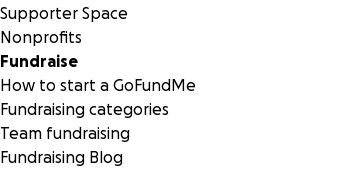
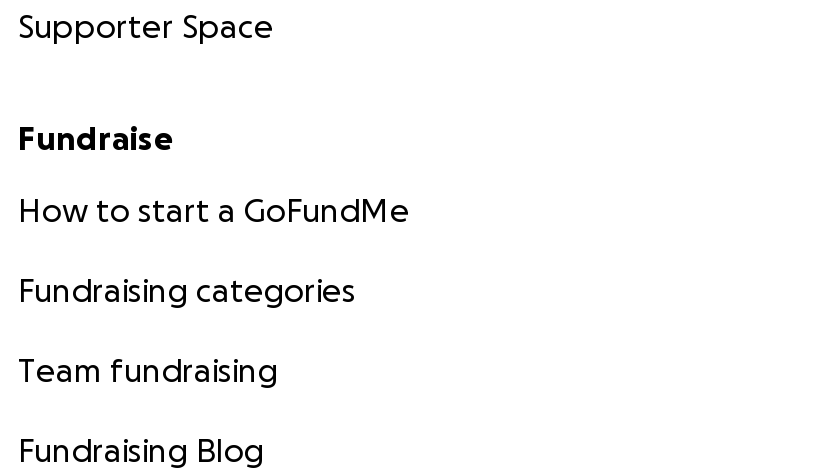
[0,28,82,46] Nonprofits -> none

